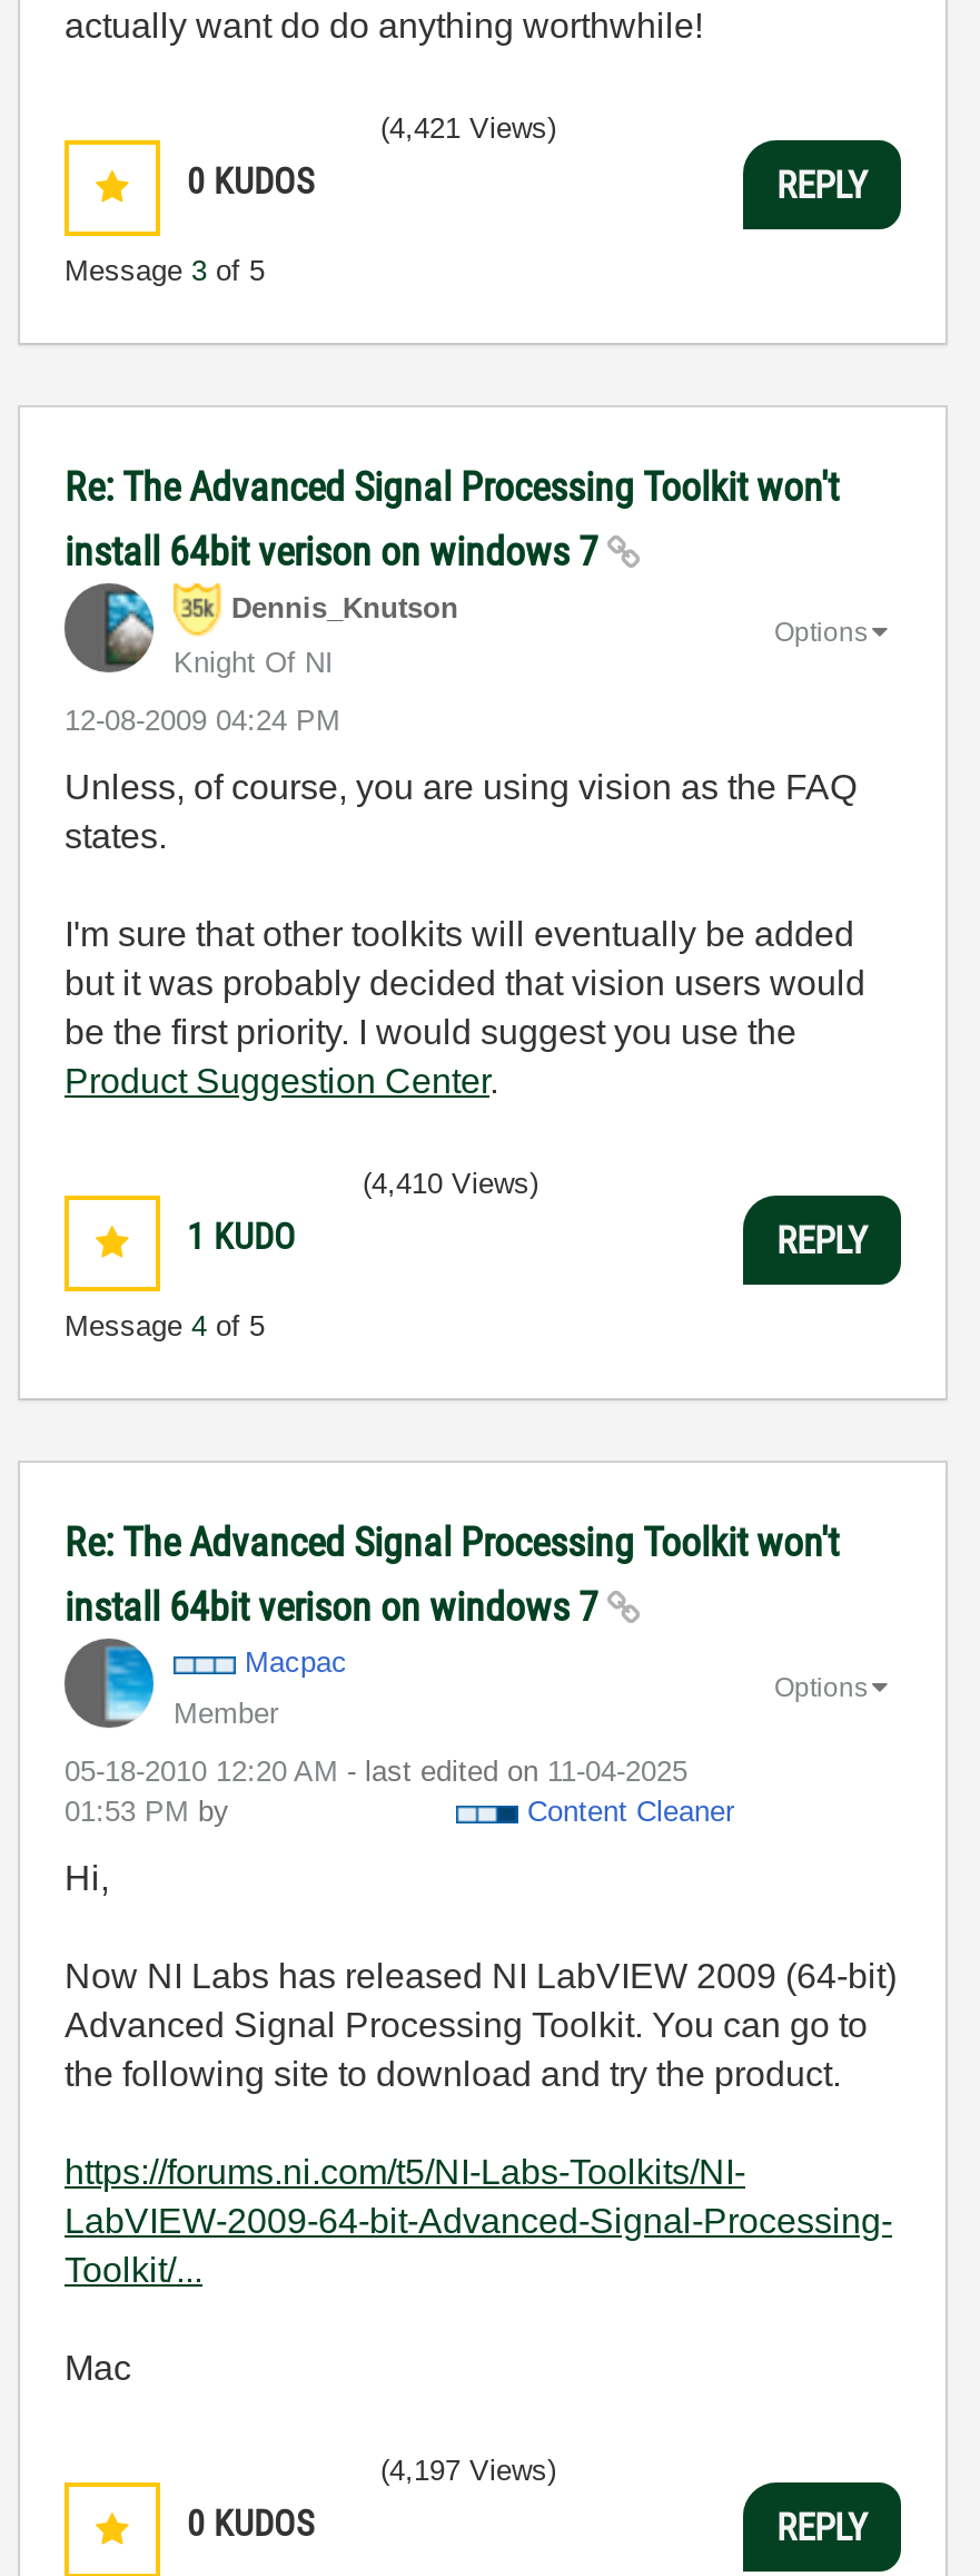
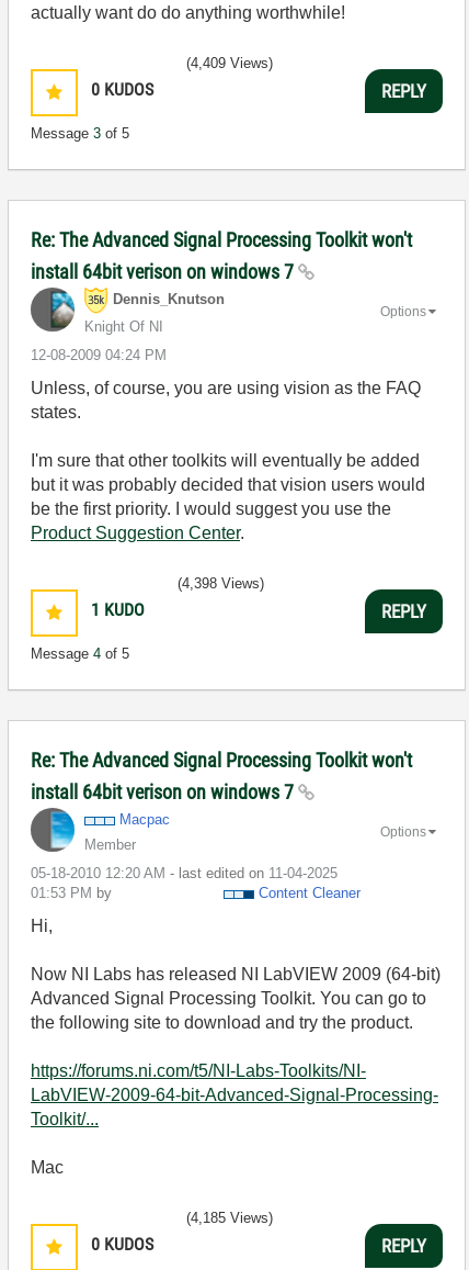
[380,111,556,145] (4,421 Views) -> [186,55,273,71] (4,409 Views)
[363,1167,538,1200] (4,410 Views) -> [178,575,264,592] (4,398 Views)
[380,2454,556,2487] (4,197 Views) -> [186,1210,273,1226] (4,185 Views)

